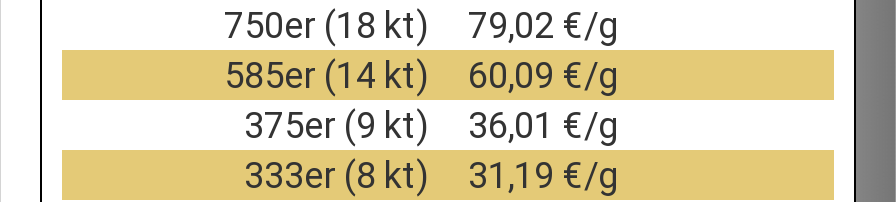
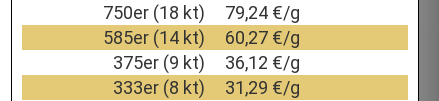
[224,4,618,46] 750er (18 kt) 79,02 €/g -> [103,2,300,23] 750er (18 kt) 79,24 €/g
[224,54,618,96] 585er (14 kt) 60,09 €/g -> [103,27,300,48] 585er (14 kt) 60,27 €/g
[244,104,618,146] 375er (9 kt) 36,01 €/g -> [113,52,300,73] 375er (9 kt) 36,12 €/g
[244,154,618,196] 333er (8 kt) 31,19 €/g -> [113,77,300,98] 333er (8 kt) 31,29 €/g

